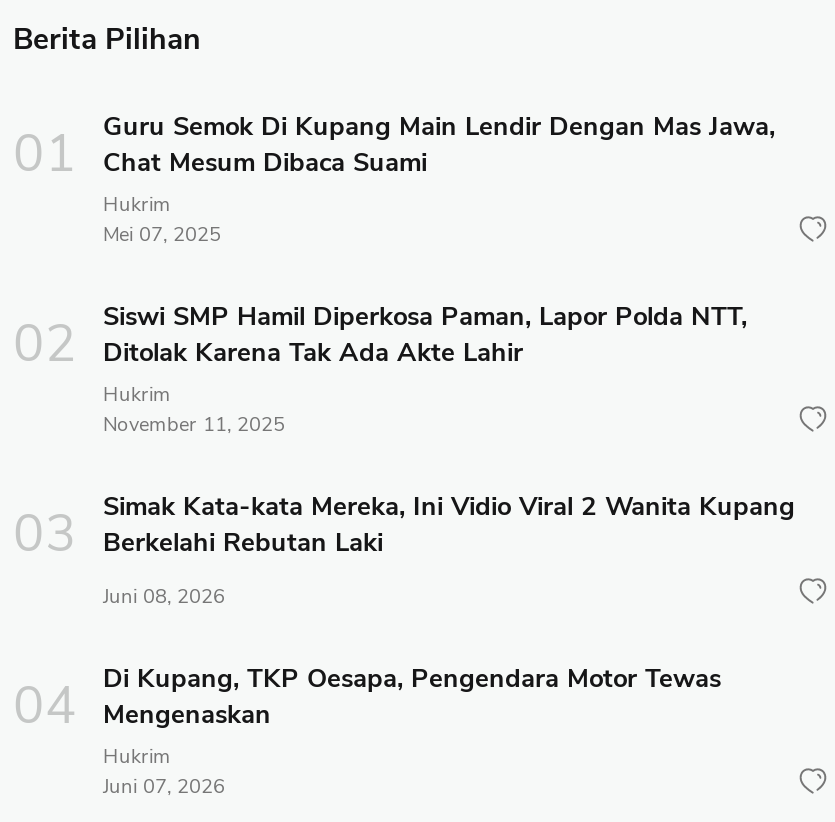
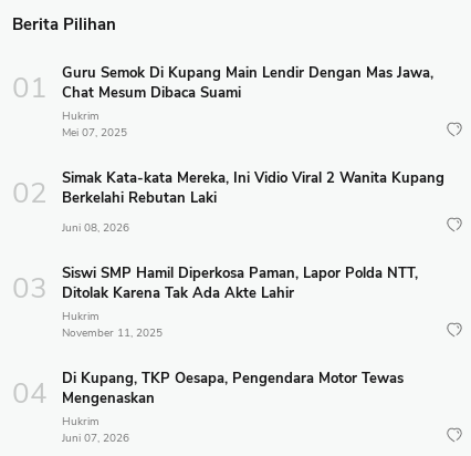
moved [103,299,747,439] -> [62,264,418,341]: Siswi SMP Hamil Diperkosa Paman, Lapor Polda NTT, | Ditolak Karena Tak Ada Akte Lahir | Hukrim | November 11, 2025
moved [103,489,795,611] -> [62,168,444,236]: Simak Kata-kata Mereka, Ini Vidio Viral 2 Wanita Kupang | Berkelahi Rebutan Laki | Juni 08, 2026

